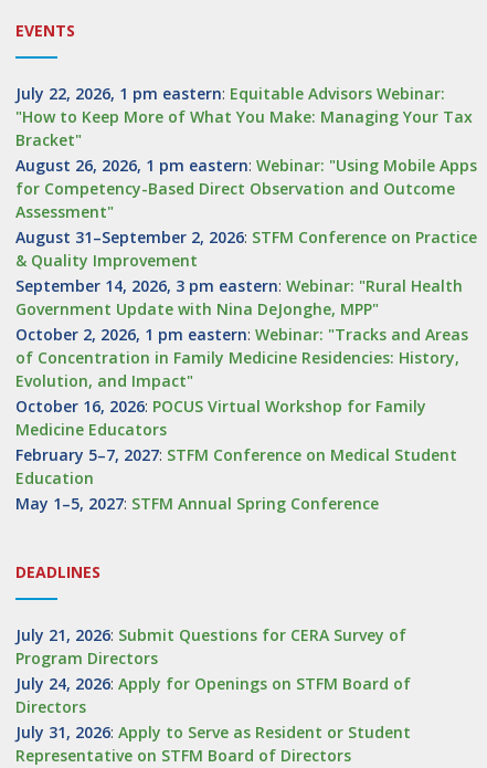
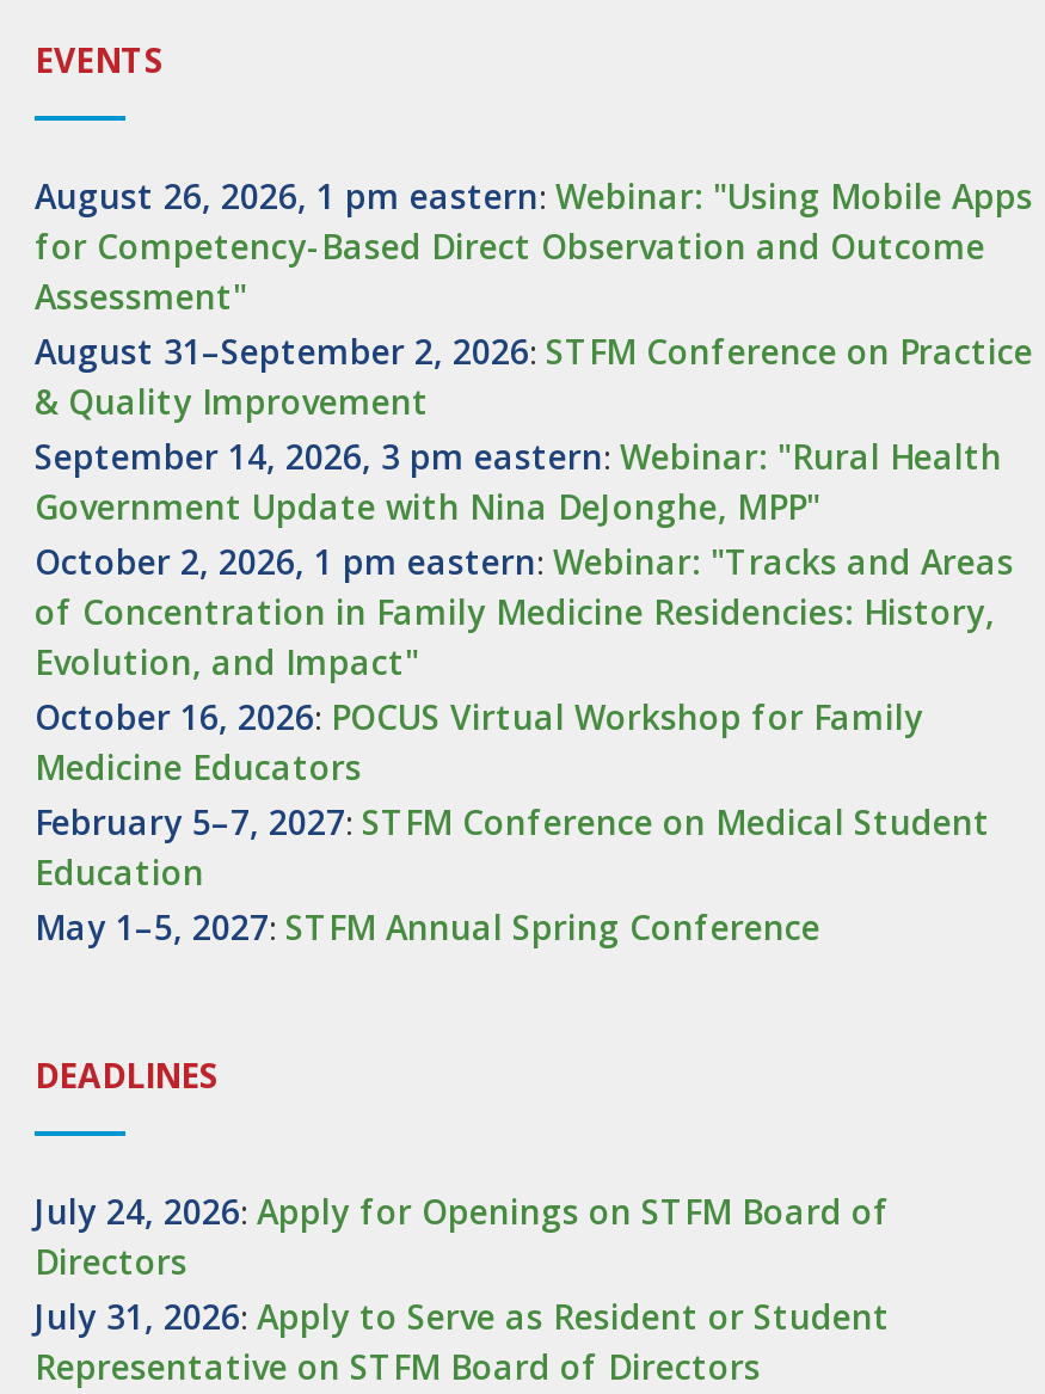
[15,82,473,150] July 22, 2026, 1 pm eastern: Equitable Advisors Webinar: | "How to Keep More of What You Make: Managing Your Tax | Bracket" -> none
[15,624,406,668] July 21, 2026: Submit Questions for CERA Survey of | Program Directors -> none

